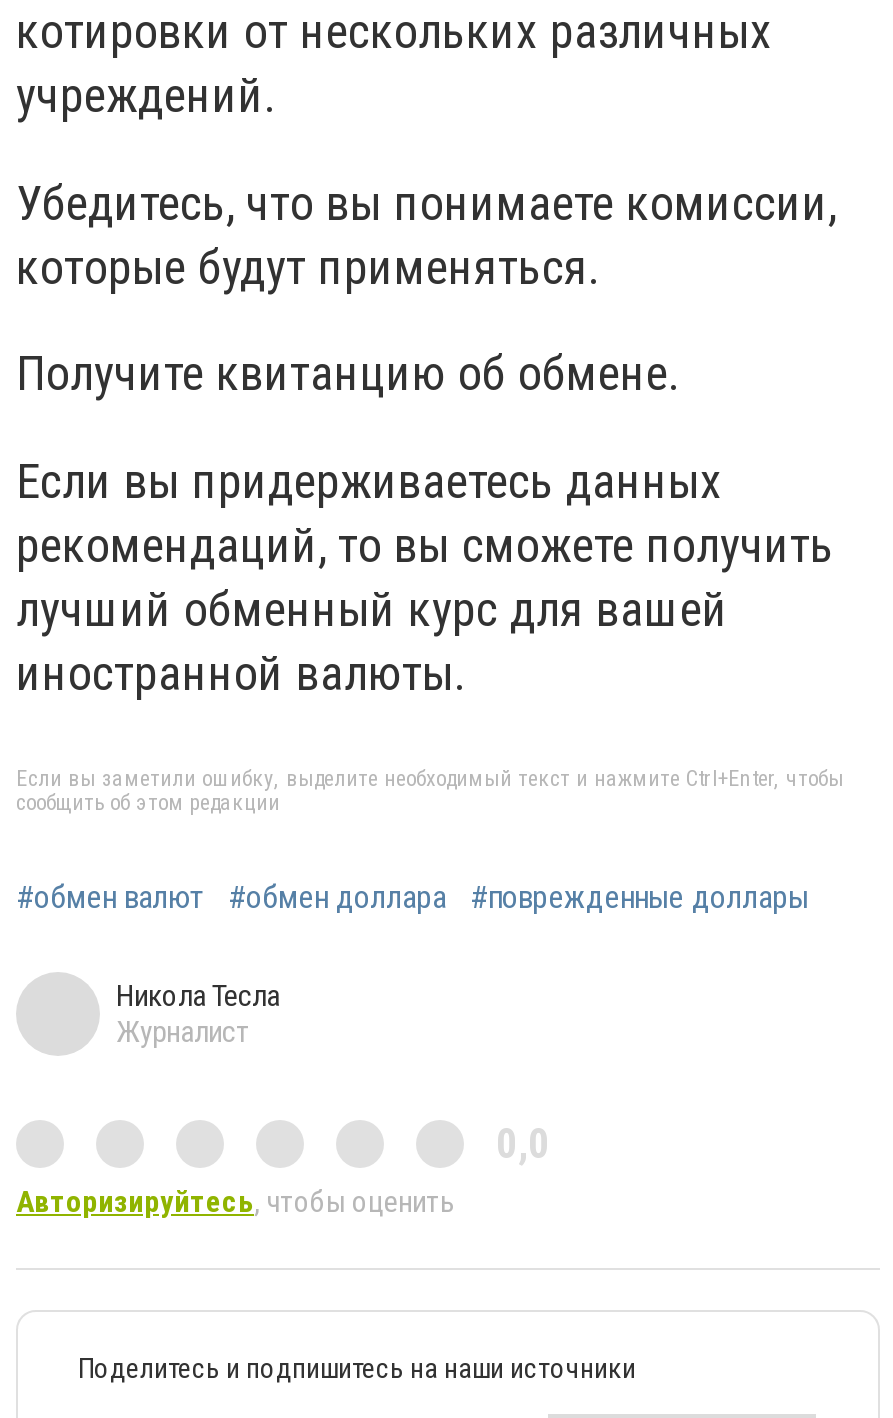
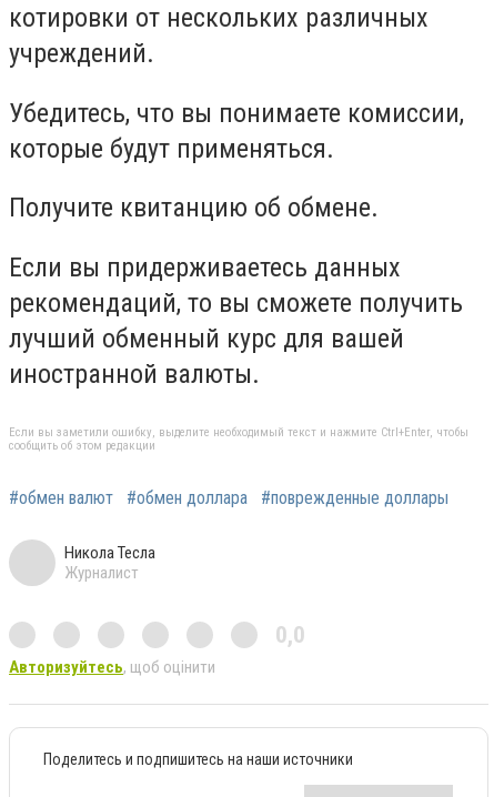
[16,1185,454,1221] Авторизируйтесь, чтобы оценить -> [9,657,215,677] Авторизуйтесь, щоб оцінити

